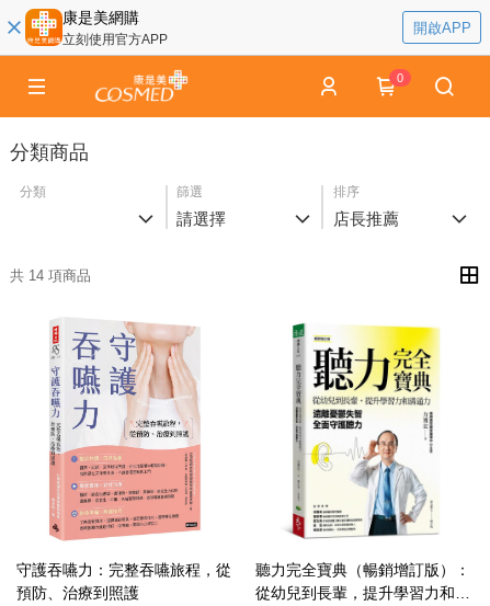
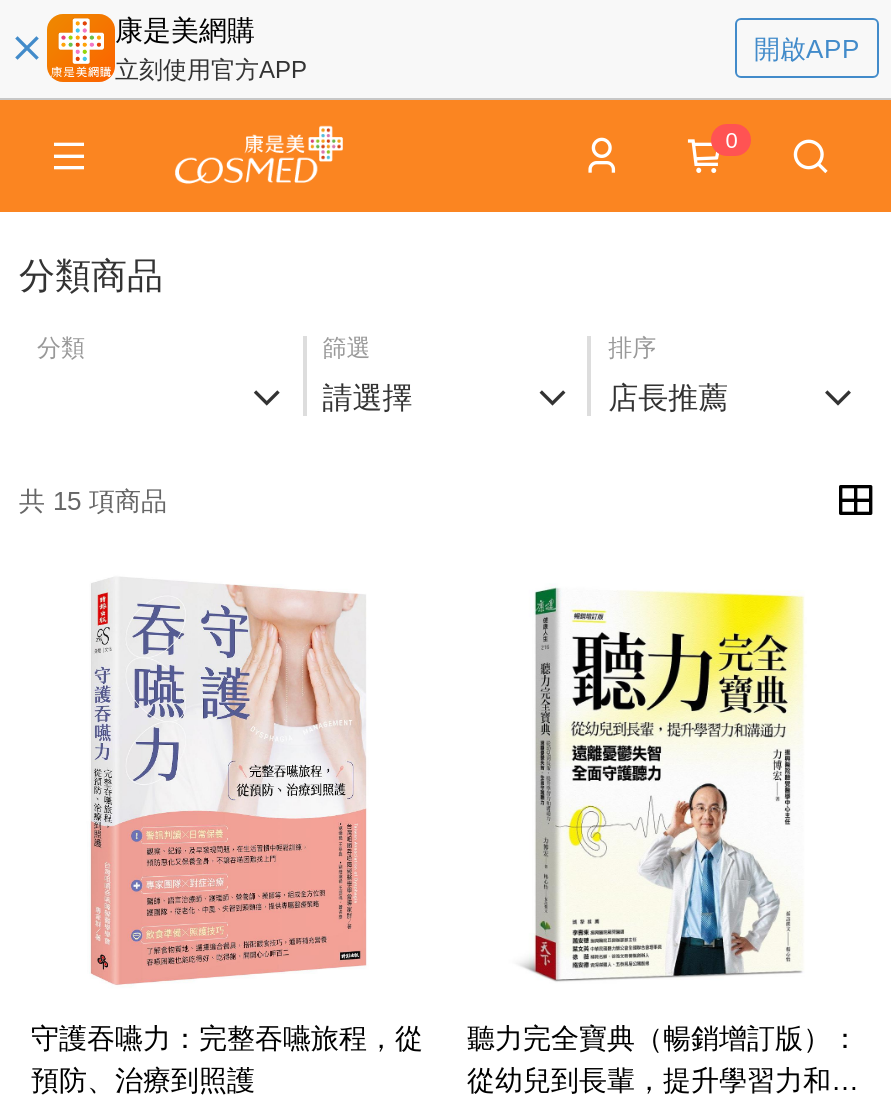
[10,267,91,283] 共 14 項商品 -> [19,485,167,515] 共 15 項商品

